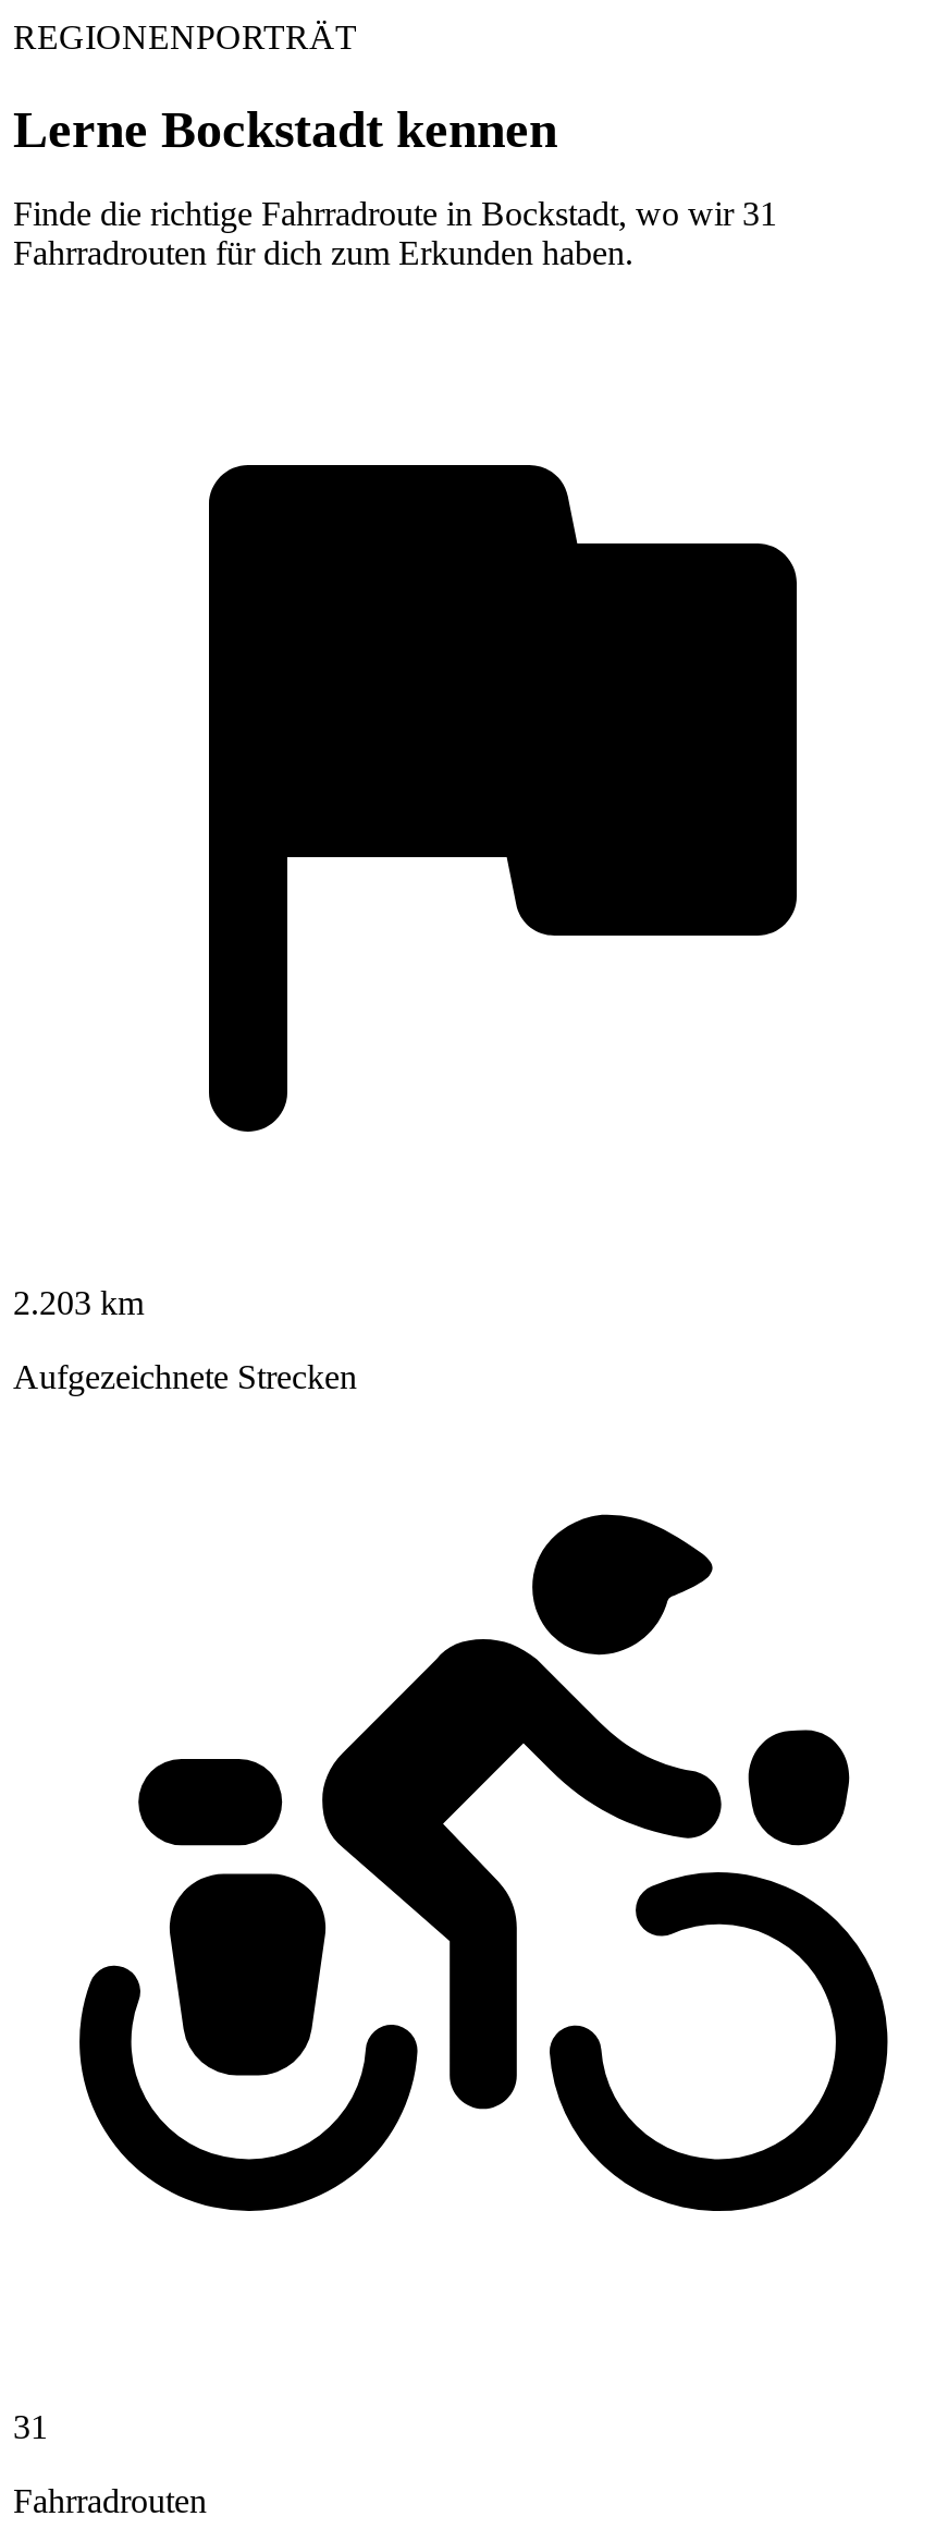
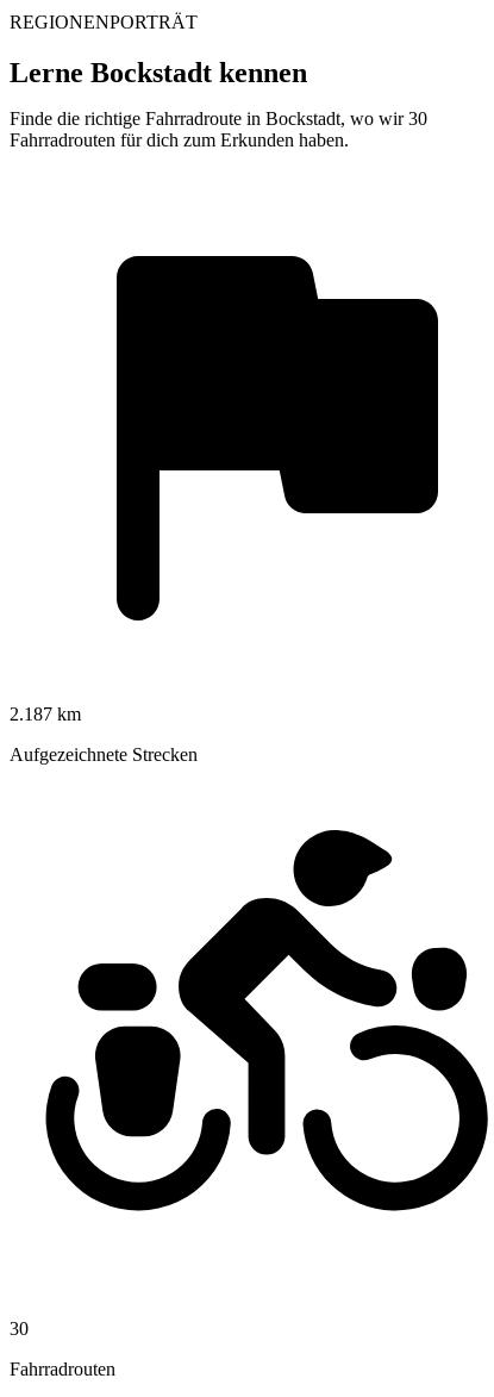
[13,195,777,232] Finde die richtige Fahrradroute in Bockstadt, wo wir 31 -> [10,108,427,128] Finde die richtige Fahrradroute in Bockstadt, wo wir 30
[13,1284,144,1321] 2.203 km -> [10,704,81,724] 2.187 km
[13,2408,48,2445] 31 -> [10,1318,29,1338] 30

